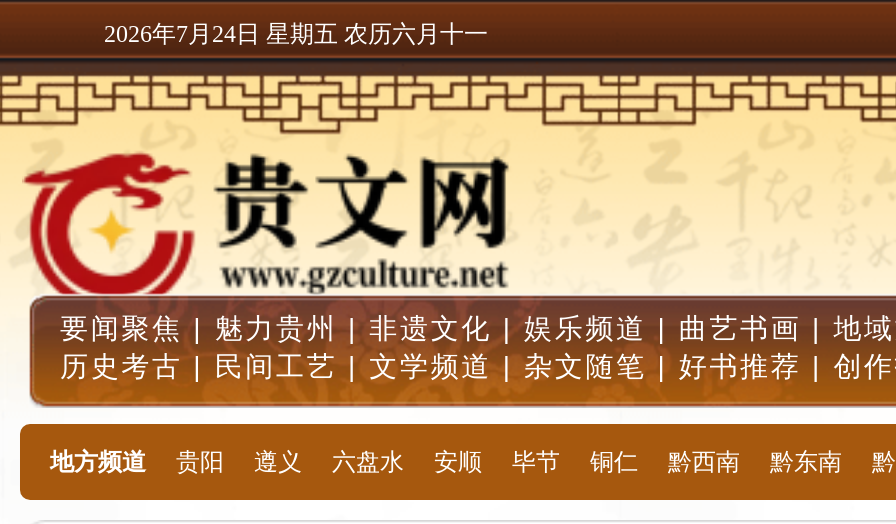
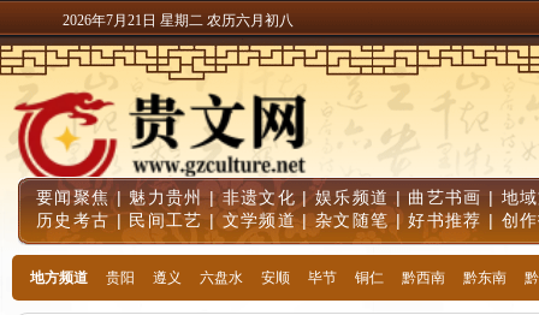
[104,20,488,48] 2026年7月24日 星期五 农历六月十一 -> [63,12,294,29] 2026年7月21日 星期二 农历六月初八

